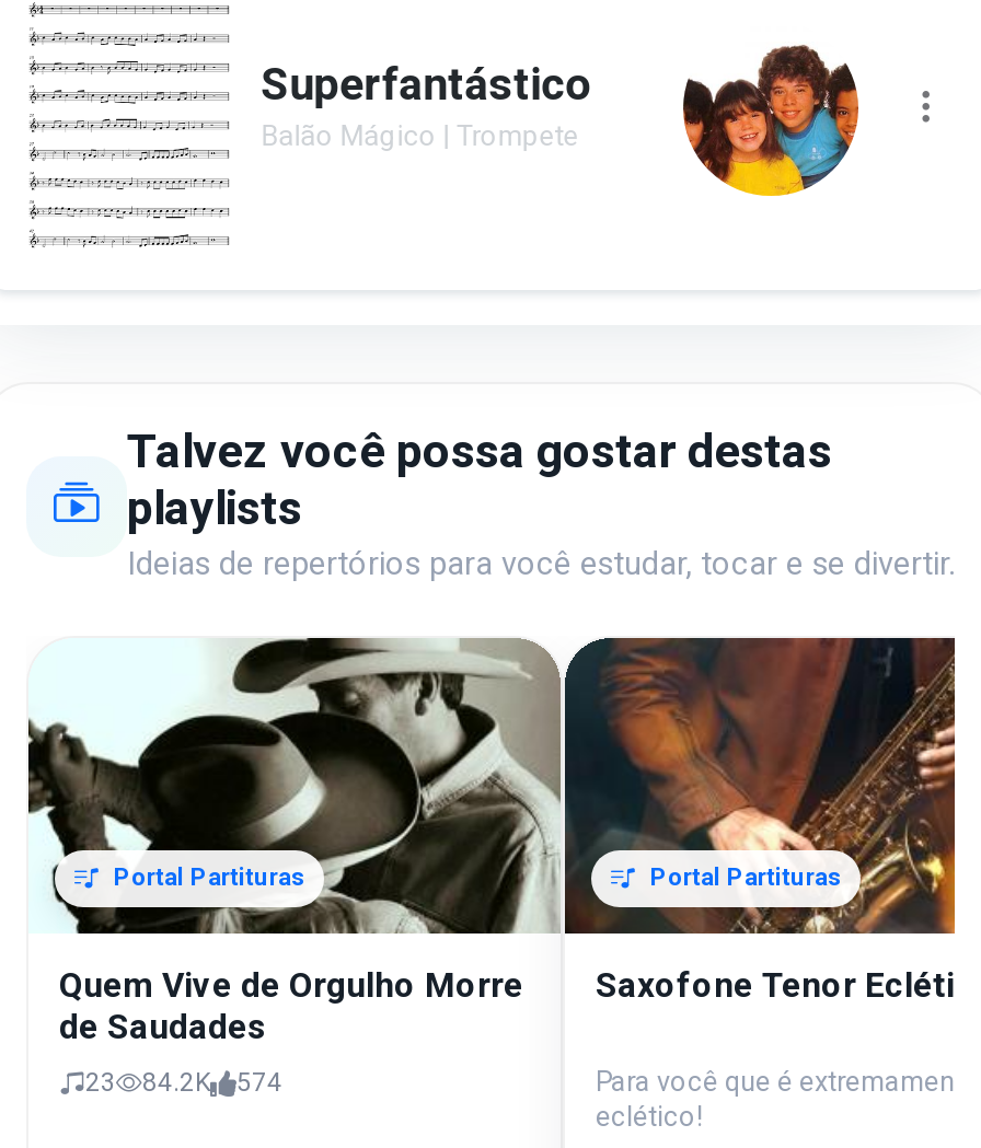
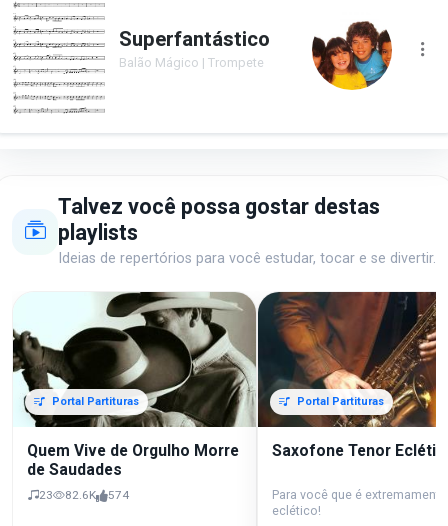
[85,1067,282,1098] 23 84.2K 574 -> [39,488,129,502] 23 82.6K 574

